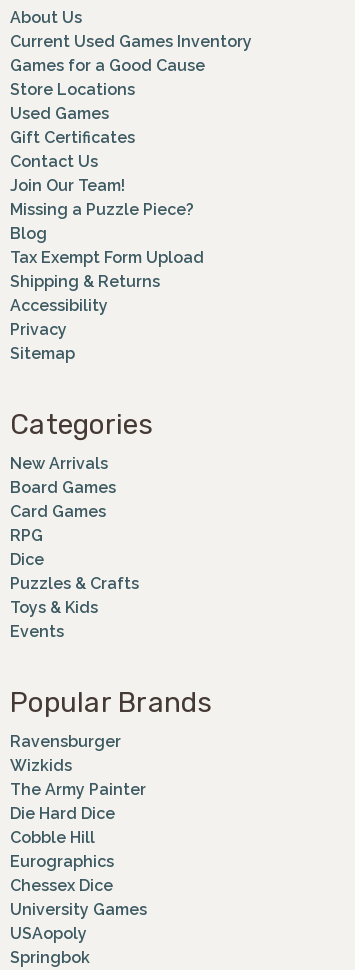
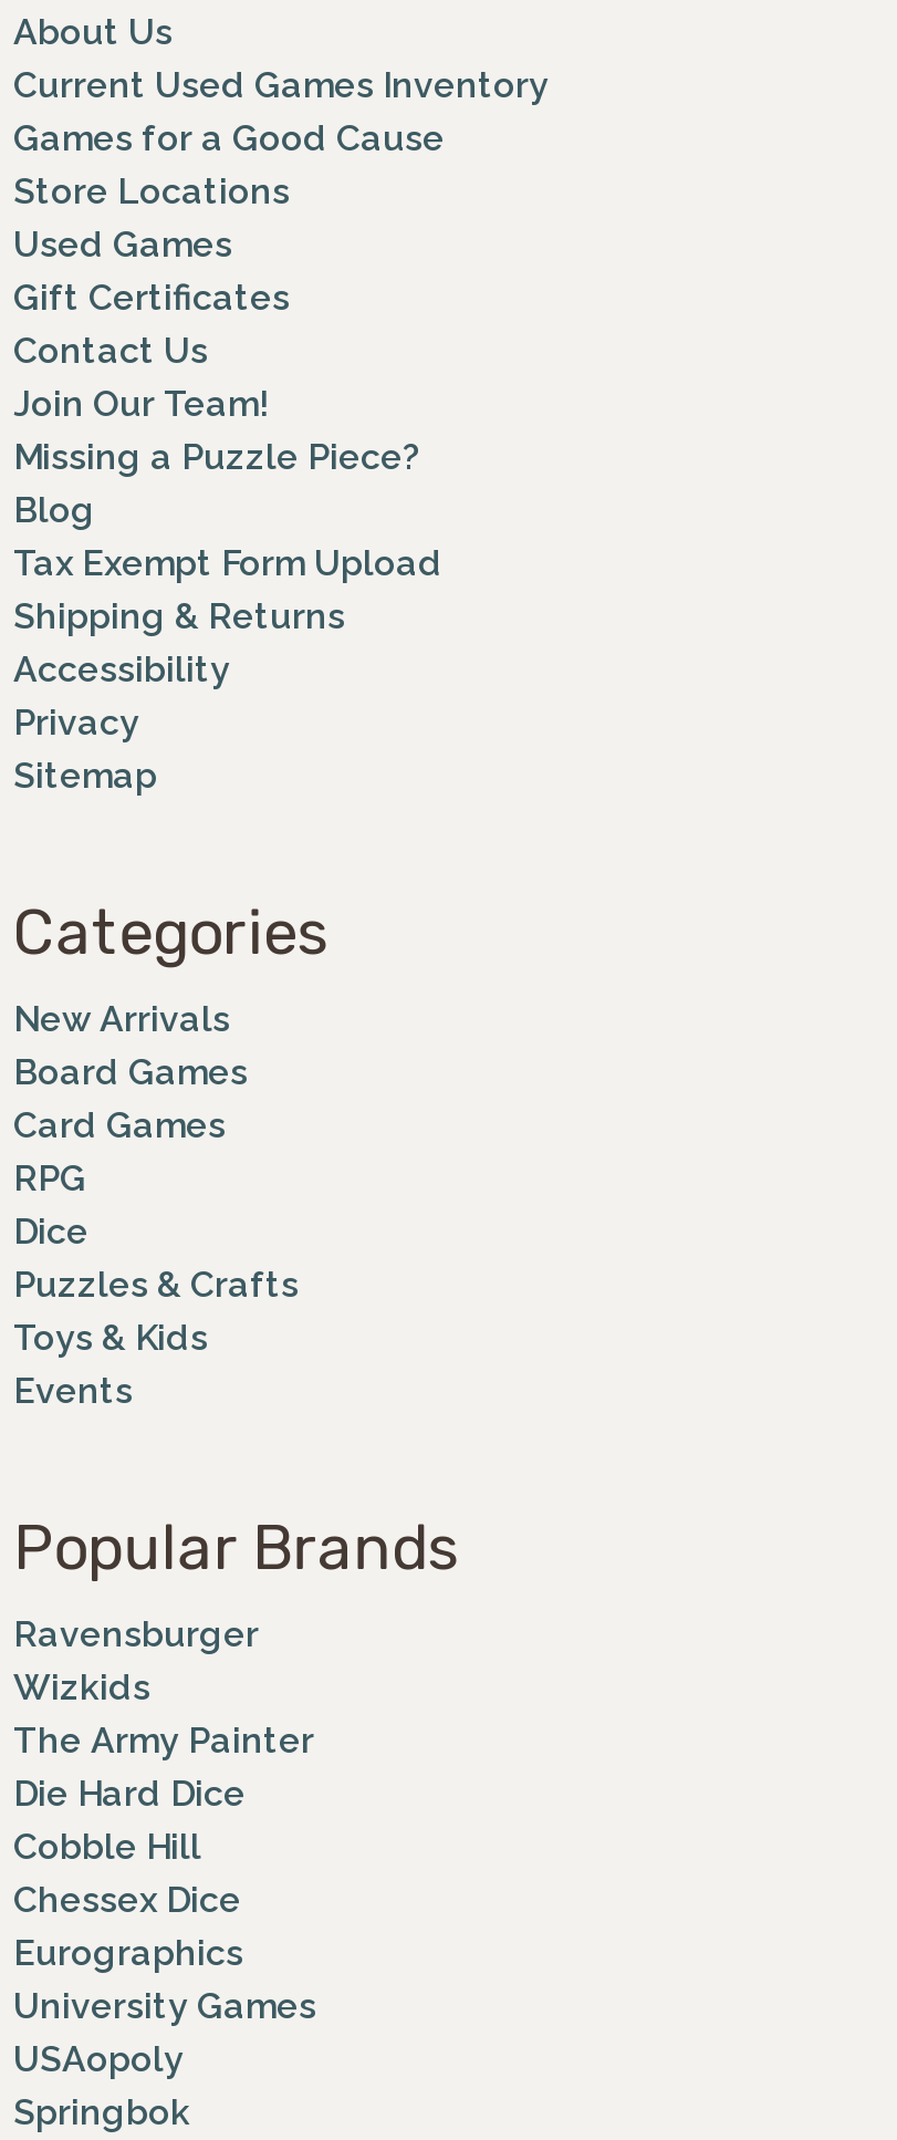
moved [10,852,114,871] -> [13,1932,243,1974]: Eurographics
moved [10,876,113,895] -> [13,1878,241,1920]: Chessex Dice

